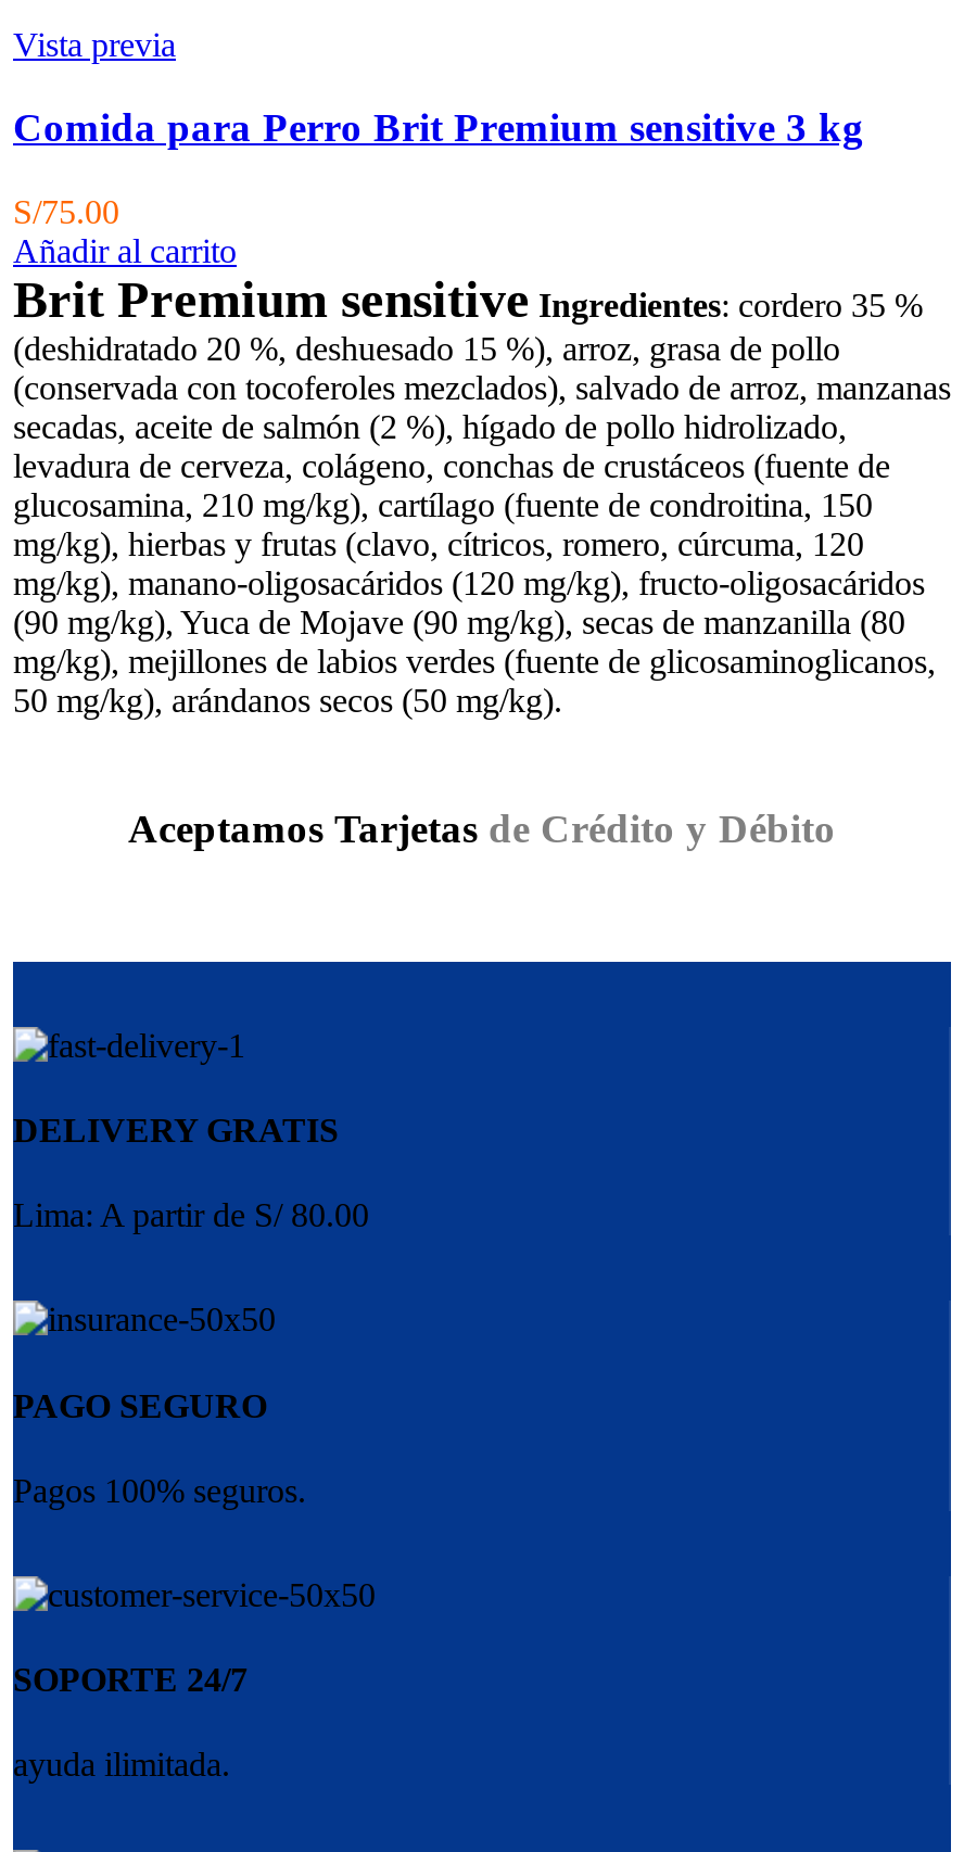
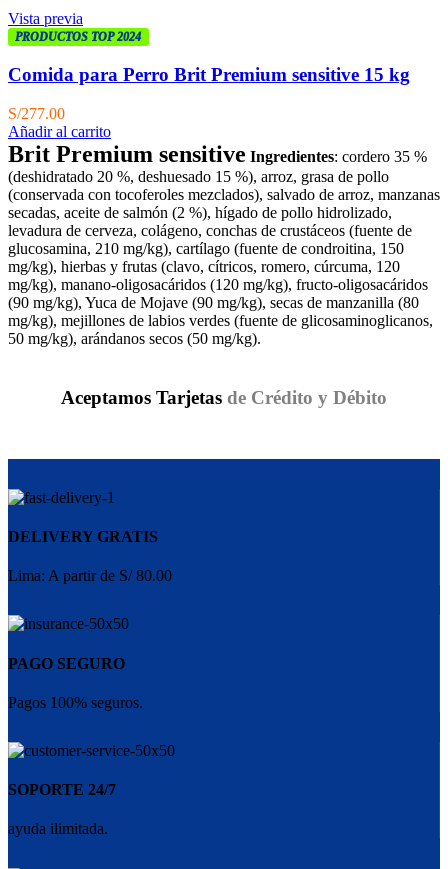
[13,105,864,230] Comida para Perro Brit Premium sensitive 3 kg | S/75.00 -> [8,30,410,122] PRODUCTOS TOP 2024 | Comida para Perro Brit Premium sensitive 15 kg | S/277.00

